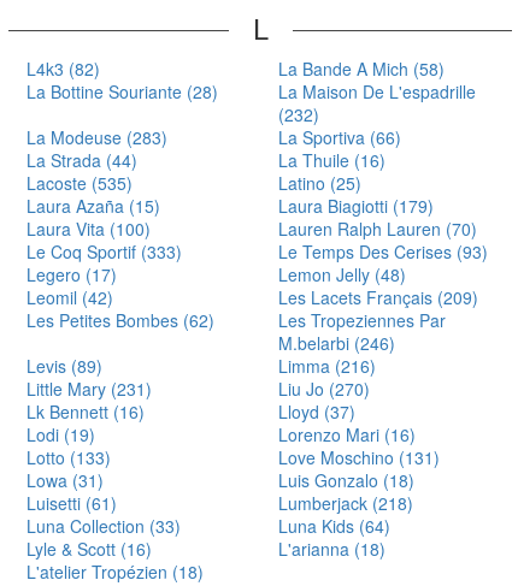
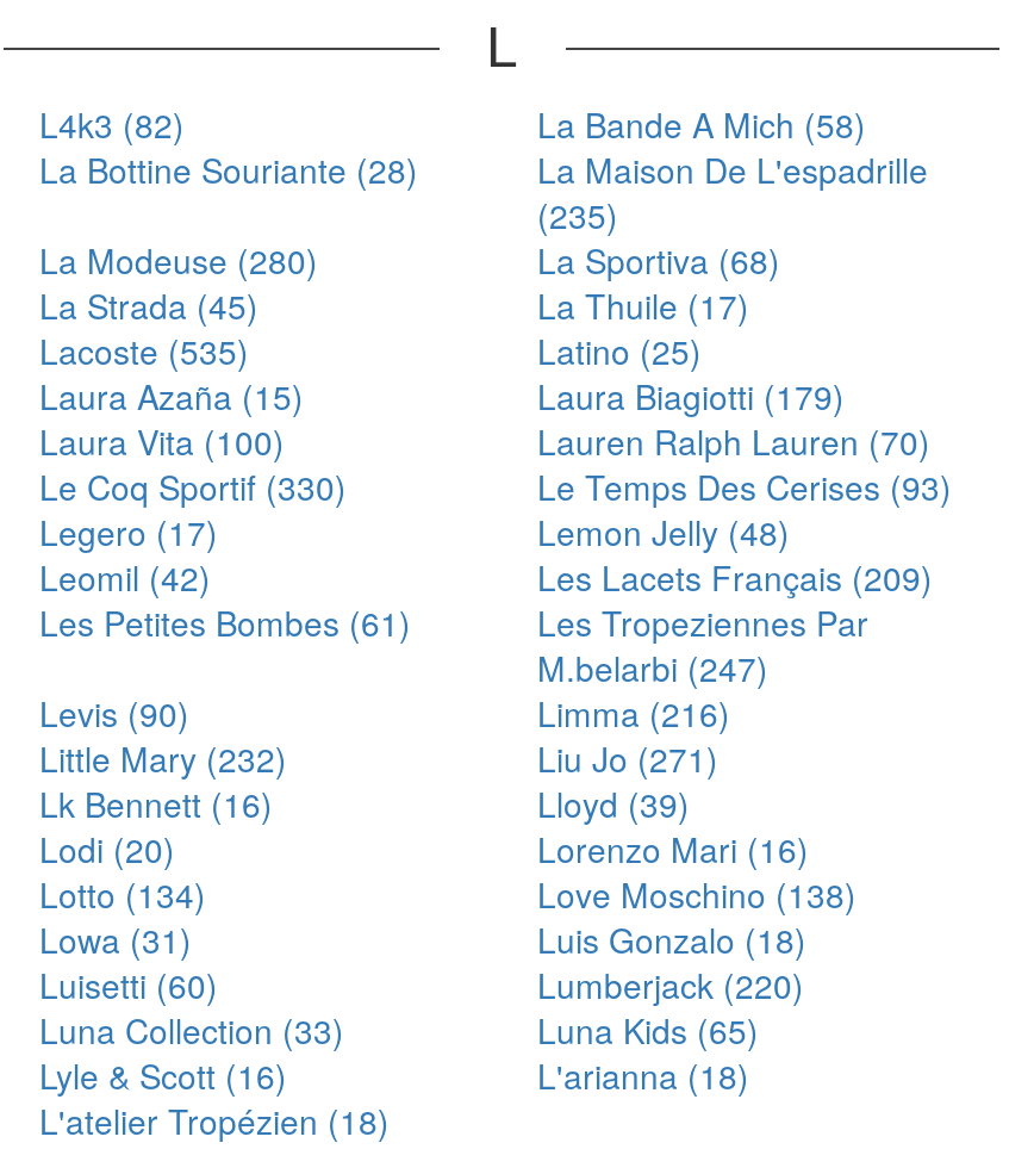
[278,102,319,126] (232) -> [537,191,618,238] (235)
[27,125,167,149] La Modeuse (283) -> [39,236,318,284] La Modeuse (280)
[278,125,401,149] La Sportiva (66) -> [537,236,780,284] La Sportiva (68)
[27,148,137,172] La Strada (44) -> [39,281,258,329] La Strada (45)
[278,148,385,172] La Thuile (16) -> [537,281,749,329] La Thuile (17)
[27,239,182,264] Le Coq Sportif (333) -> [39,462,347,510] Le Coq Sportif (330)
[27,308,214,332] Les Petites Bombes (62) -> [39,598,411,646] Les Petites Bombes (61)
[278,331,395,355] M.belarbi (246) -> [537,644,768,691] M.belarbi (247)
[27,354,102,378] Levis (89) -> [39,689,189,737] Levis (90)
[27,377,152,401] Little Mary (231) -> [39,734,287,782] Little Mary (232)
[278,377,370,401] Liu Jo (270) -> [537,734,718,782] Liu Jo (271)
[278,399,355,424] Lloyd (37) -> [537,780,690,827] Lloyd (39)
[27,422,95,446] Lodi (19) -> [39,825,175,872] Lodi (20)
[27,445,111,469] Lotto (133) -> [39,870,206,918] Lotto (134)
[278,445,440,469] Love Moschino (131) -> [537,870,857,918] Love Moschino (138)
[27,491,117,515] Luisetti (61) -> [39,961,218,1008] Luisetti (60)
[278,491,413,515] Lumberjack (218) -> [537,961,804,1008] Lumberjack (220)
[278,514,390,538] Luna Kids (64) -> [537,1006,759,1054] Luna Kids (65)

